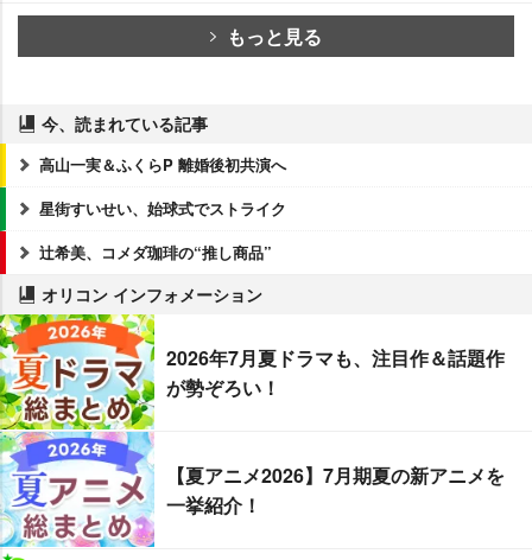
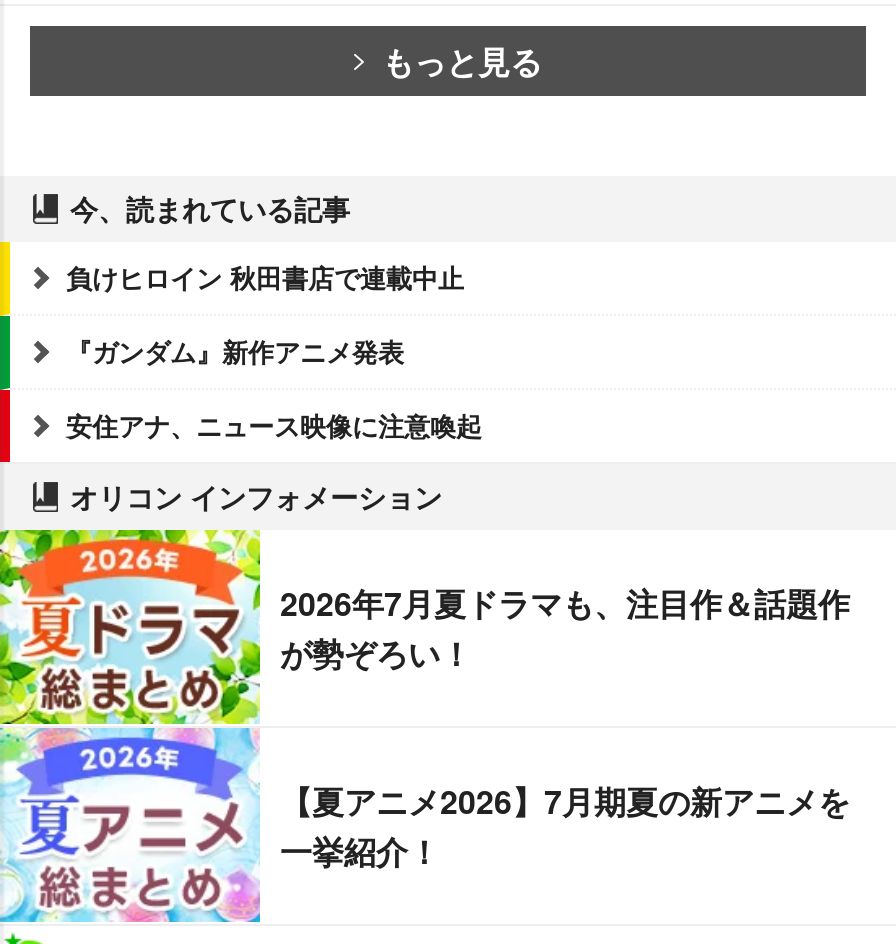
[39,153,286,175] 高山一実＆ふくらP 離婚後初共演へ -> [66,257,464,295] 負けヒロイン 秋田書店で連載中止
[39,197,286,219] 星街すいせい、始球式でストライク -> [66,331,404,369] 『ガンダム』新作アニメ発表
[39,240,272,263] 辻希美、コメダ珈琲の“推し商品” -> [66,405,482,443] 安住アナ、ニュース映像に注意喚起

